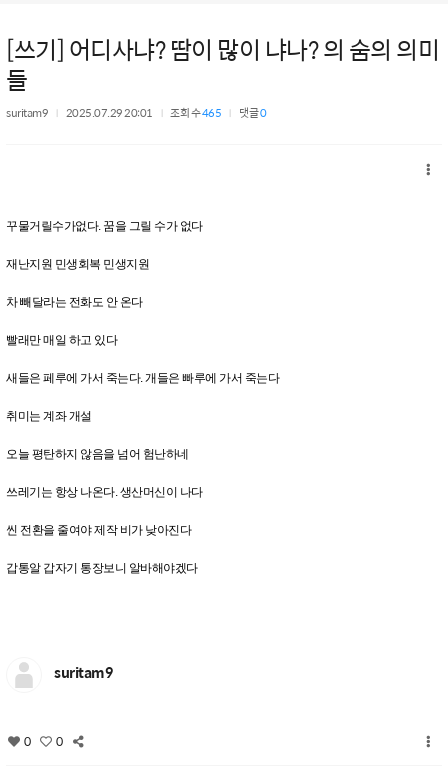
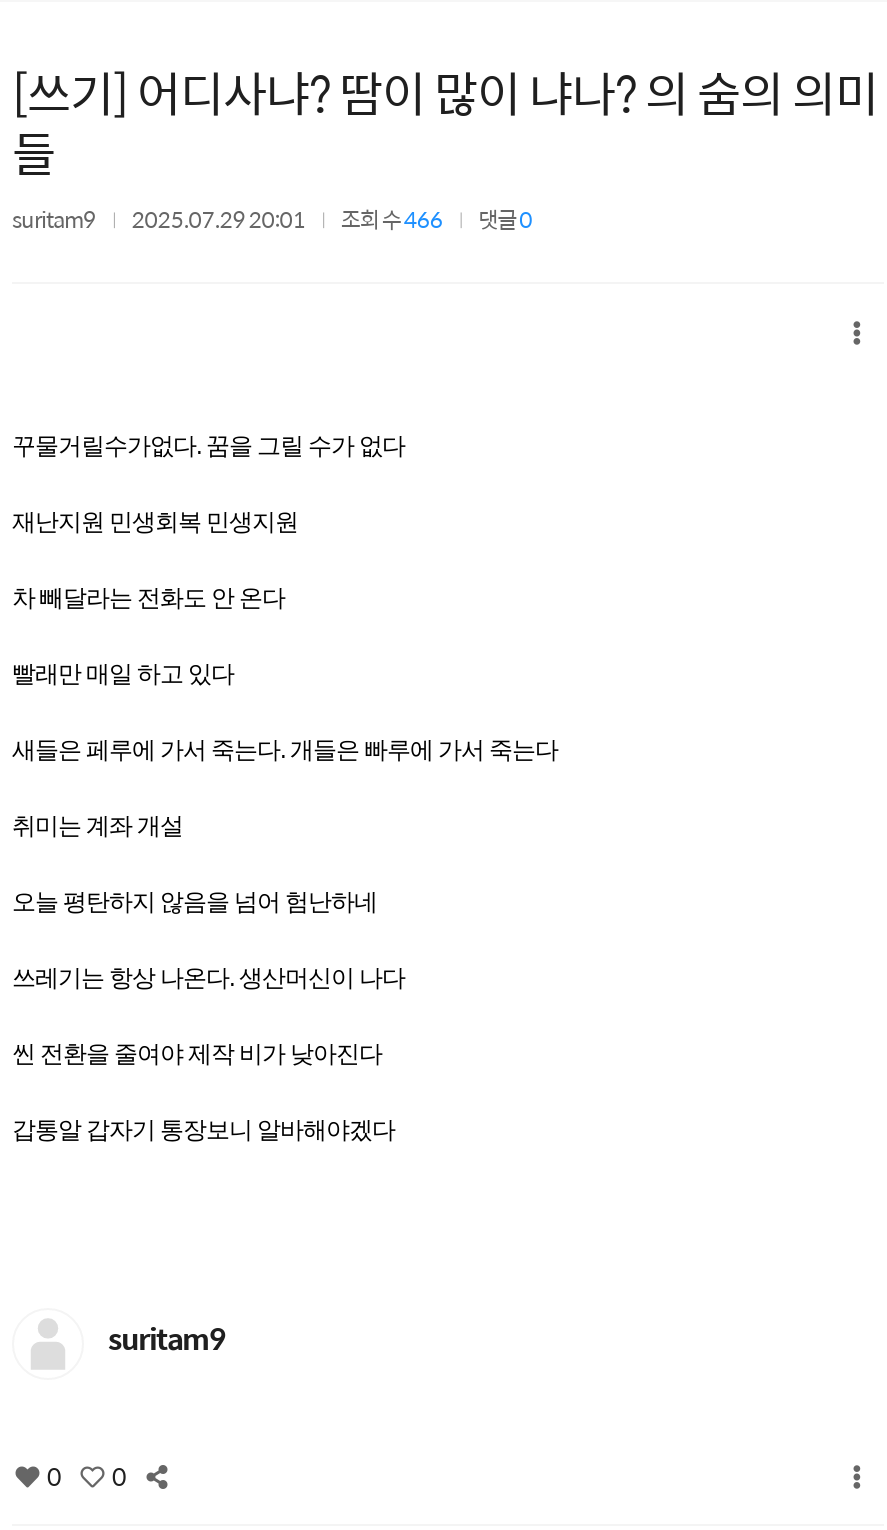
[6,104,266,121] suritam9 2025.07.29 20:01 조회 수465 댓글0 -> [12,202,532,236] suritam9 2025.07.29 20:01 조회 수466 댓글0

